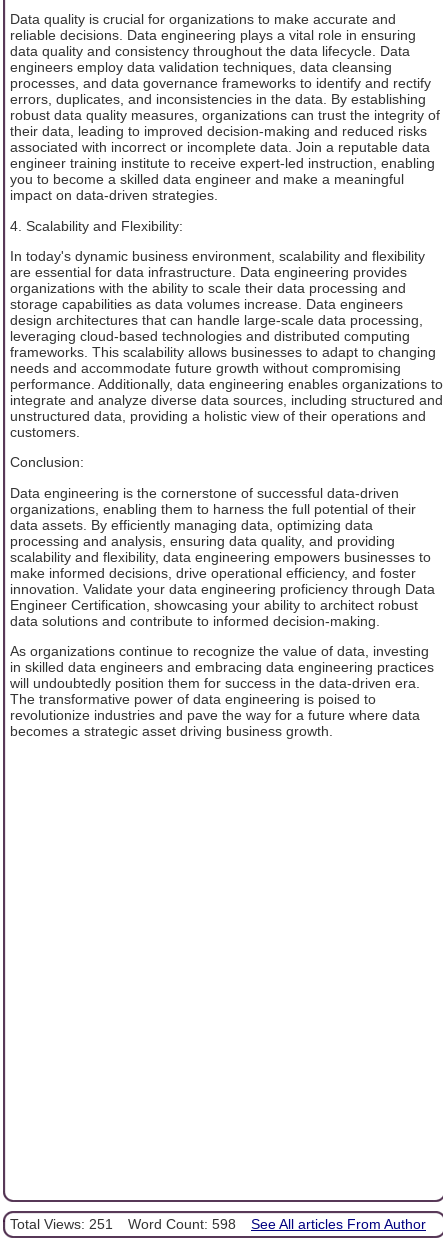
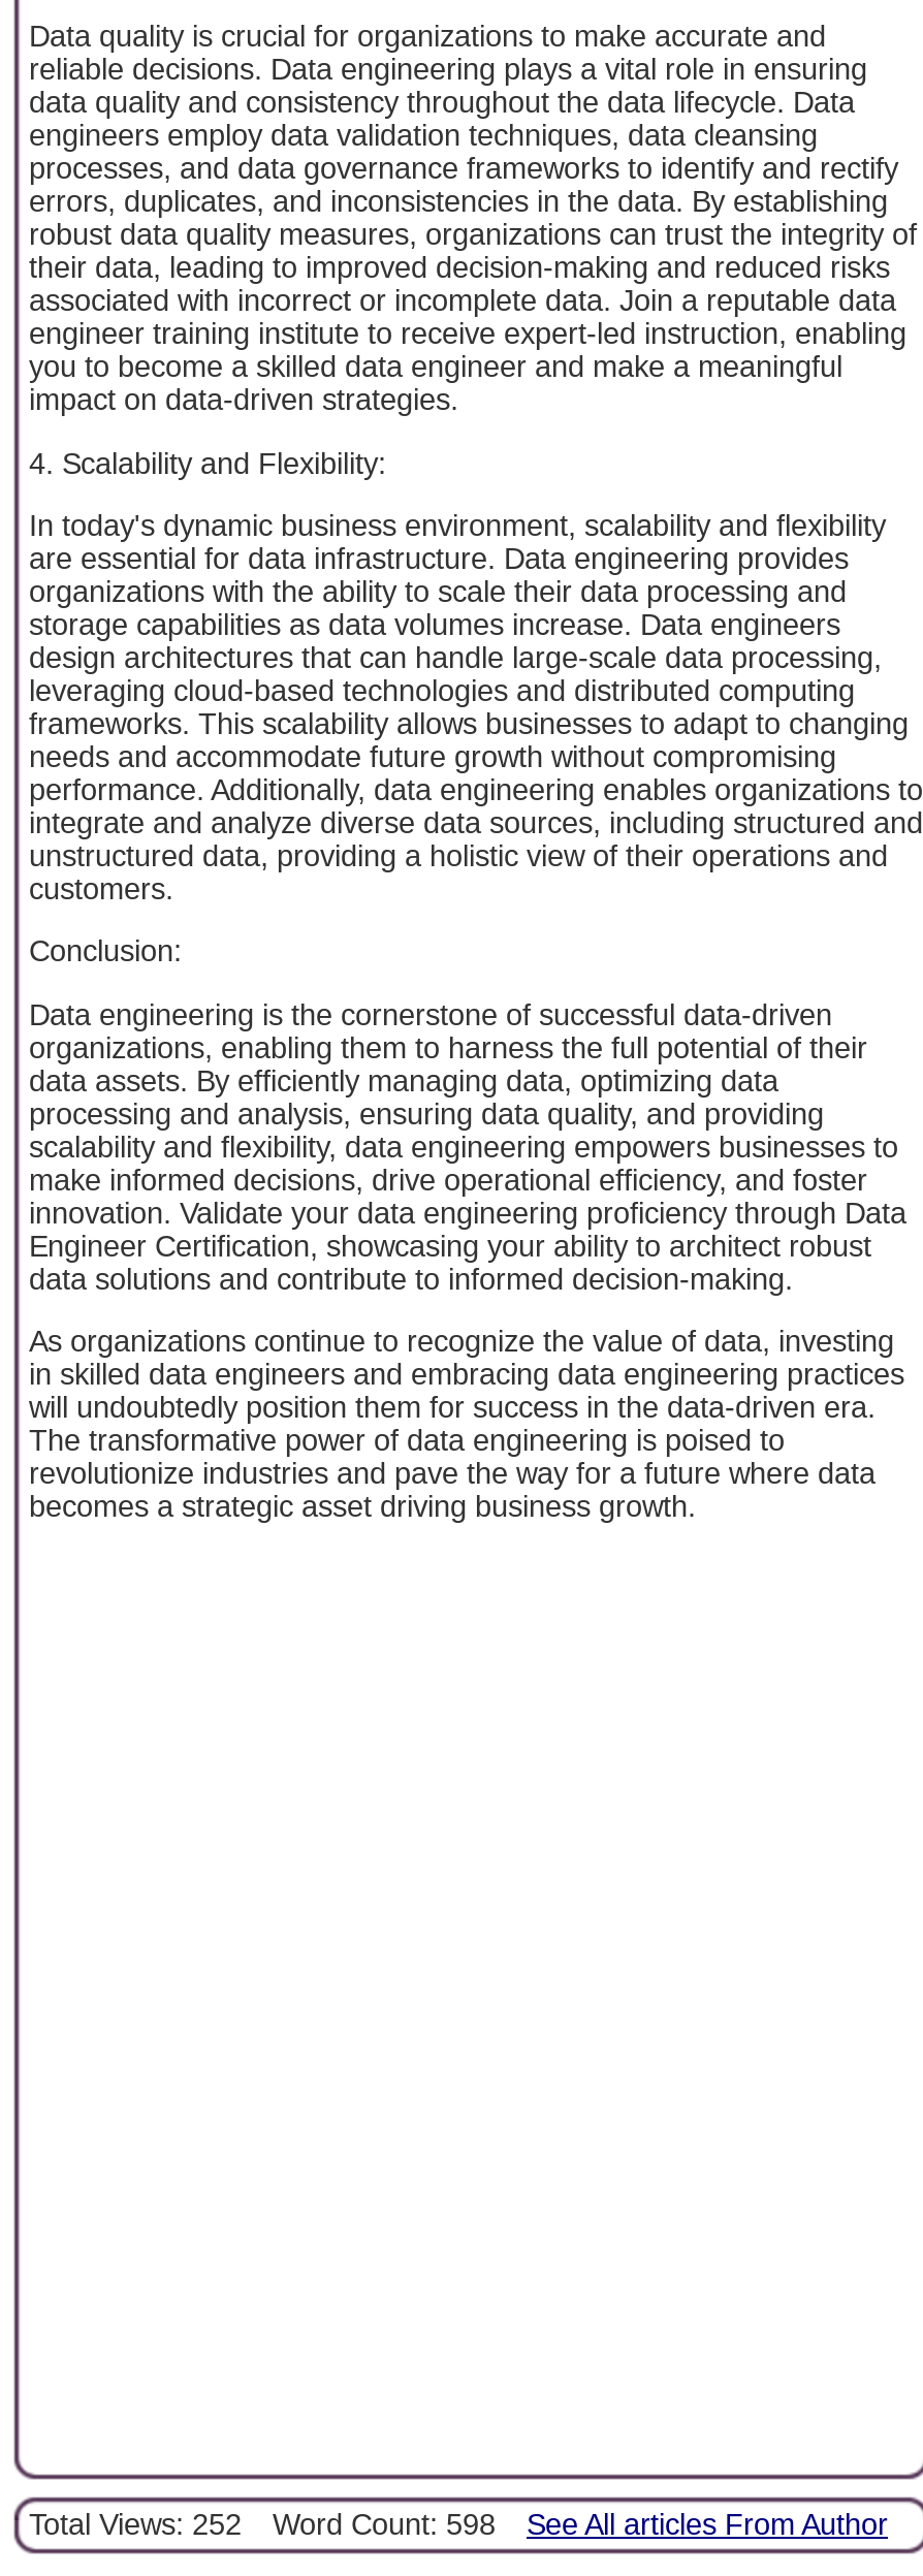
[10,1216,426,1232] Total Views: 251 Word Count: 598 See All articles From Author -> [29,2509,888,2542] Total Views: 252 Word Count: 598 See All articles From Author

